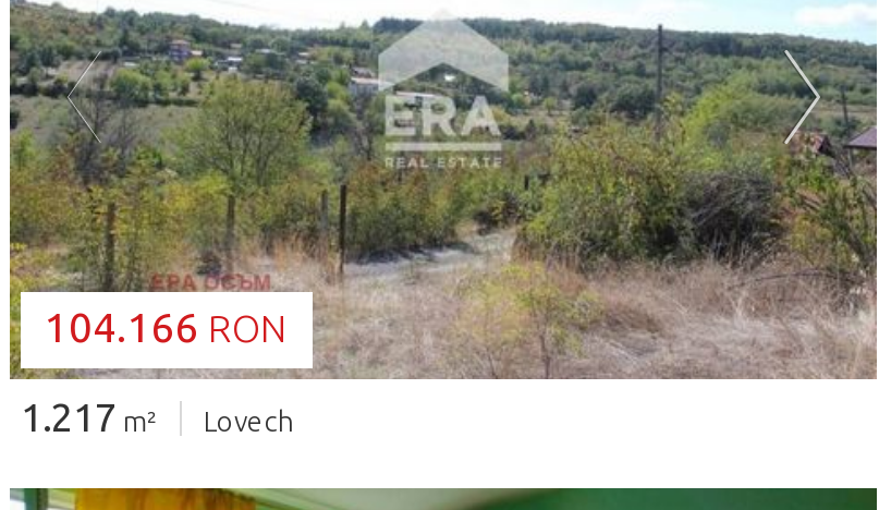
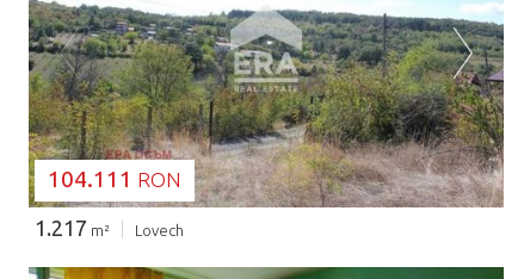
[45,303,289,351] 104.166 RON -> [48,166,181,192] 104.111 RON

